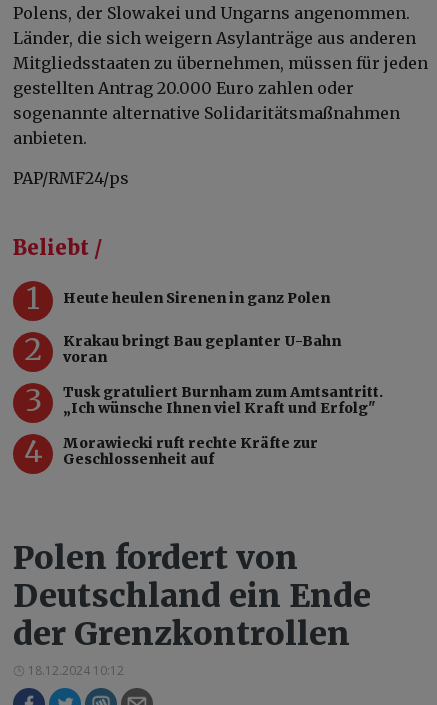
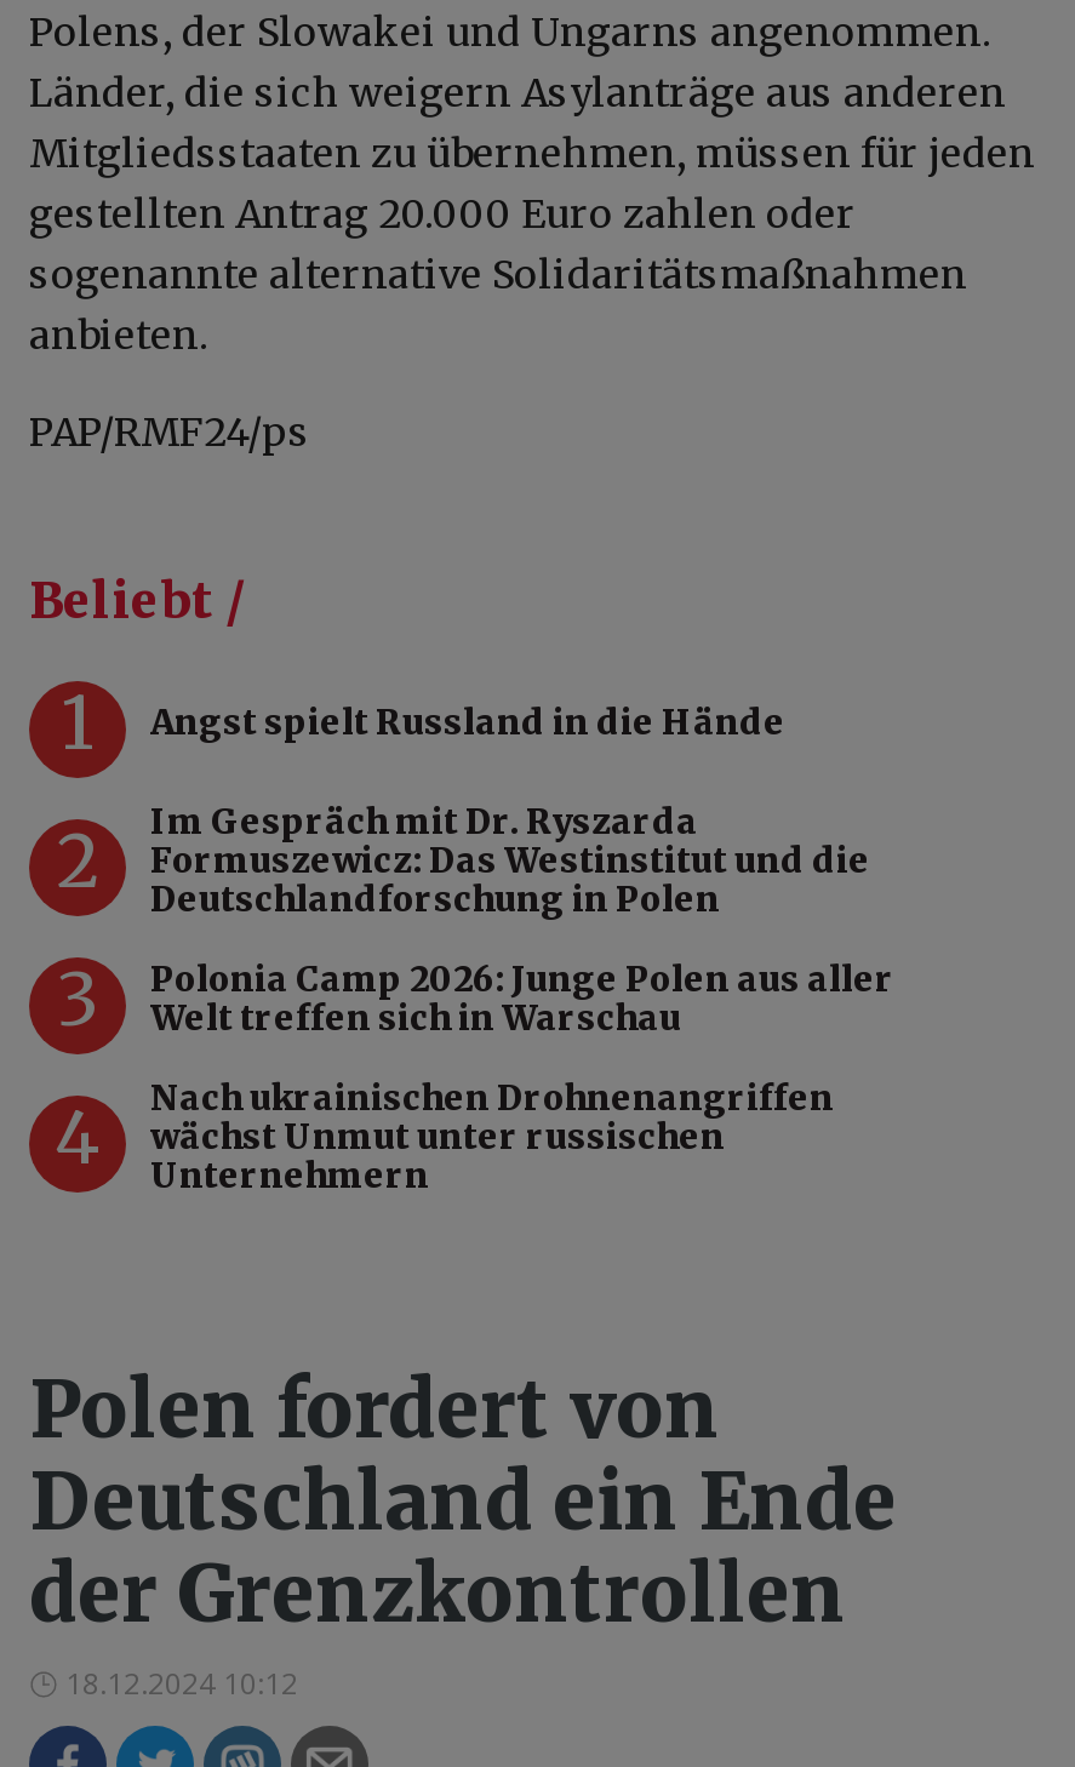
[63,289,330,307] Heute heulen Sirenen in ganz Polen -> [150,702,785,745] Angst spielt Russland in die Hände
[63,332,341,366] Krakau bringt Bau geplanter U-Bahn | voran -> [150,801,870,922] Im Gespräch mit Dr. Ryszarda | Formuszewicz: Das Westinstitut und die | Deutschlandforschung in Polen
[63,383,383,417] Tusk gratuliert Burnham zum Amtsantritt. | „Ich wünsche Ihnen viel Kraft und Erfolg" -> [150,959,894,1041] Polonia Camp 2026: Junge Polen aus aller | Welt treffen sich in Warschau
[63,434,318,468] Morawiecki ruft rechte Kräfte zur | Geschlossenheit auf -> [150,1077,834,1199] Nach ukrainischen Drohnenangriffen | wächst Unmut unter russischen | Unternehmern

